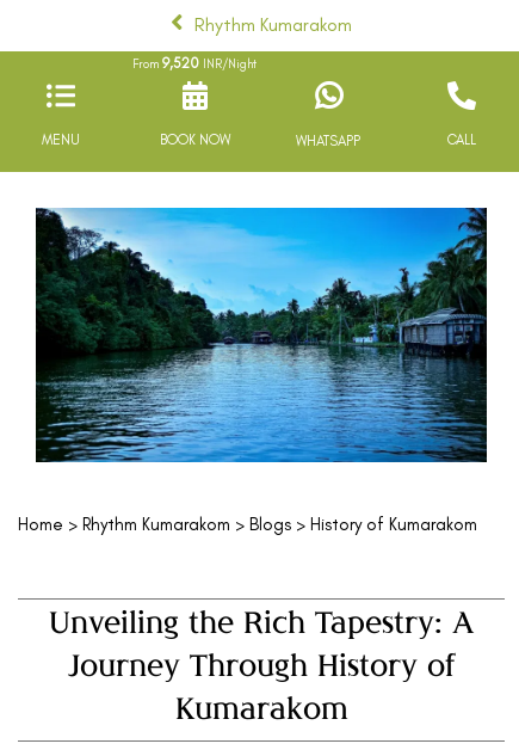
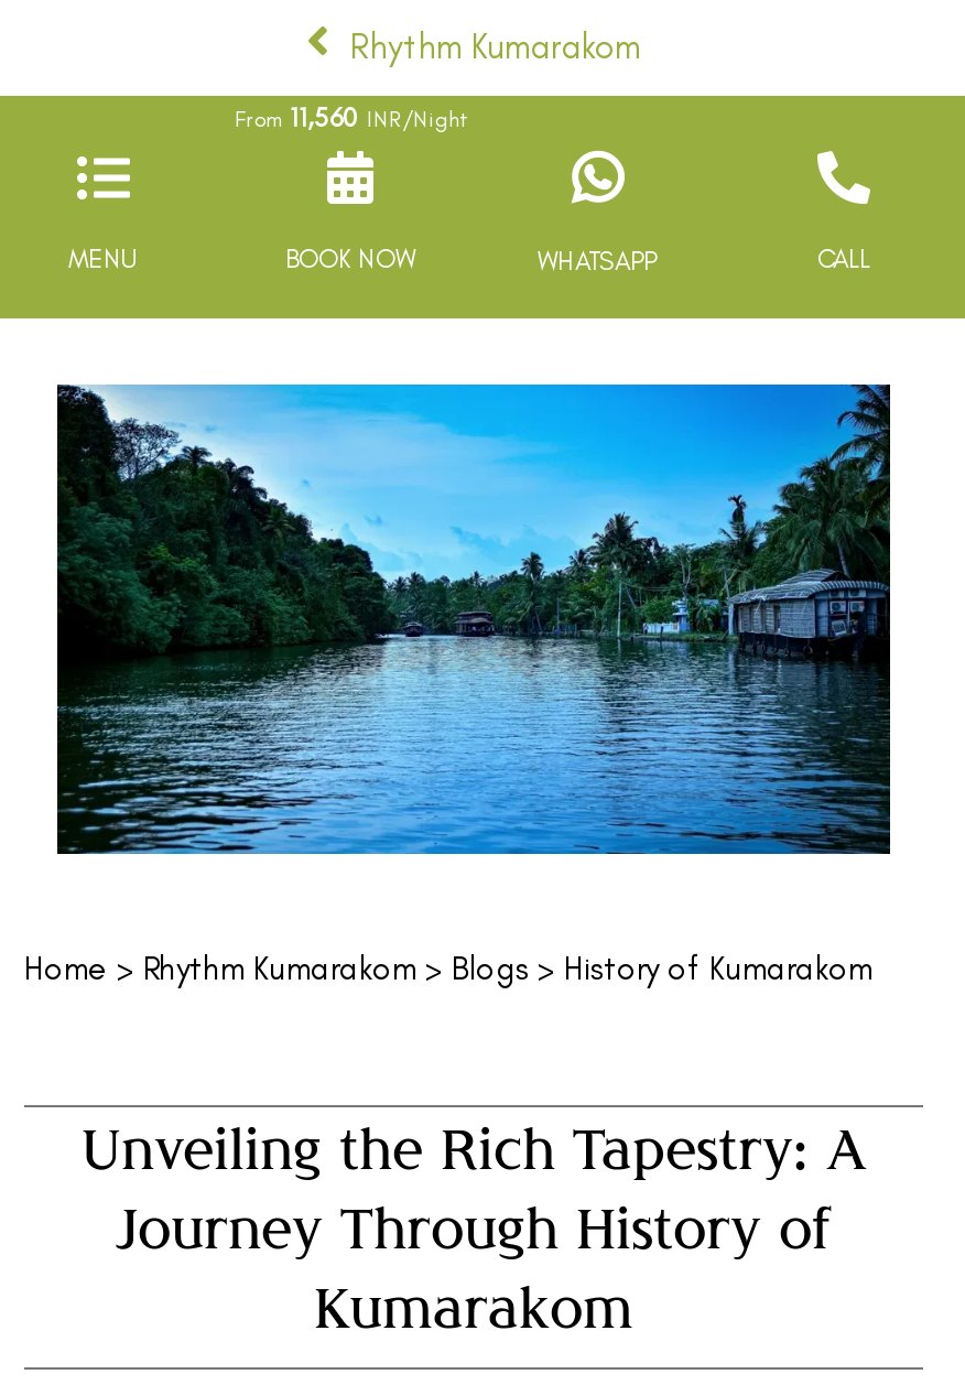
[132,55,257,72] From 9,520 INR/Night -> [235,102,466,133] From 11,560 INR/Night

